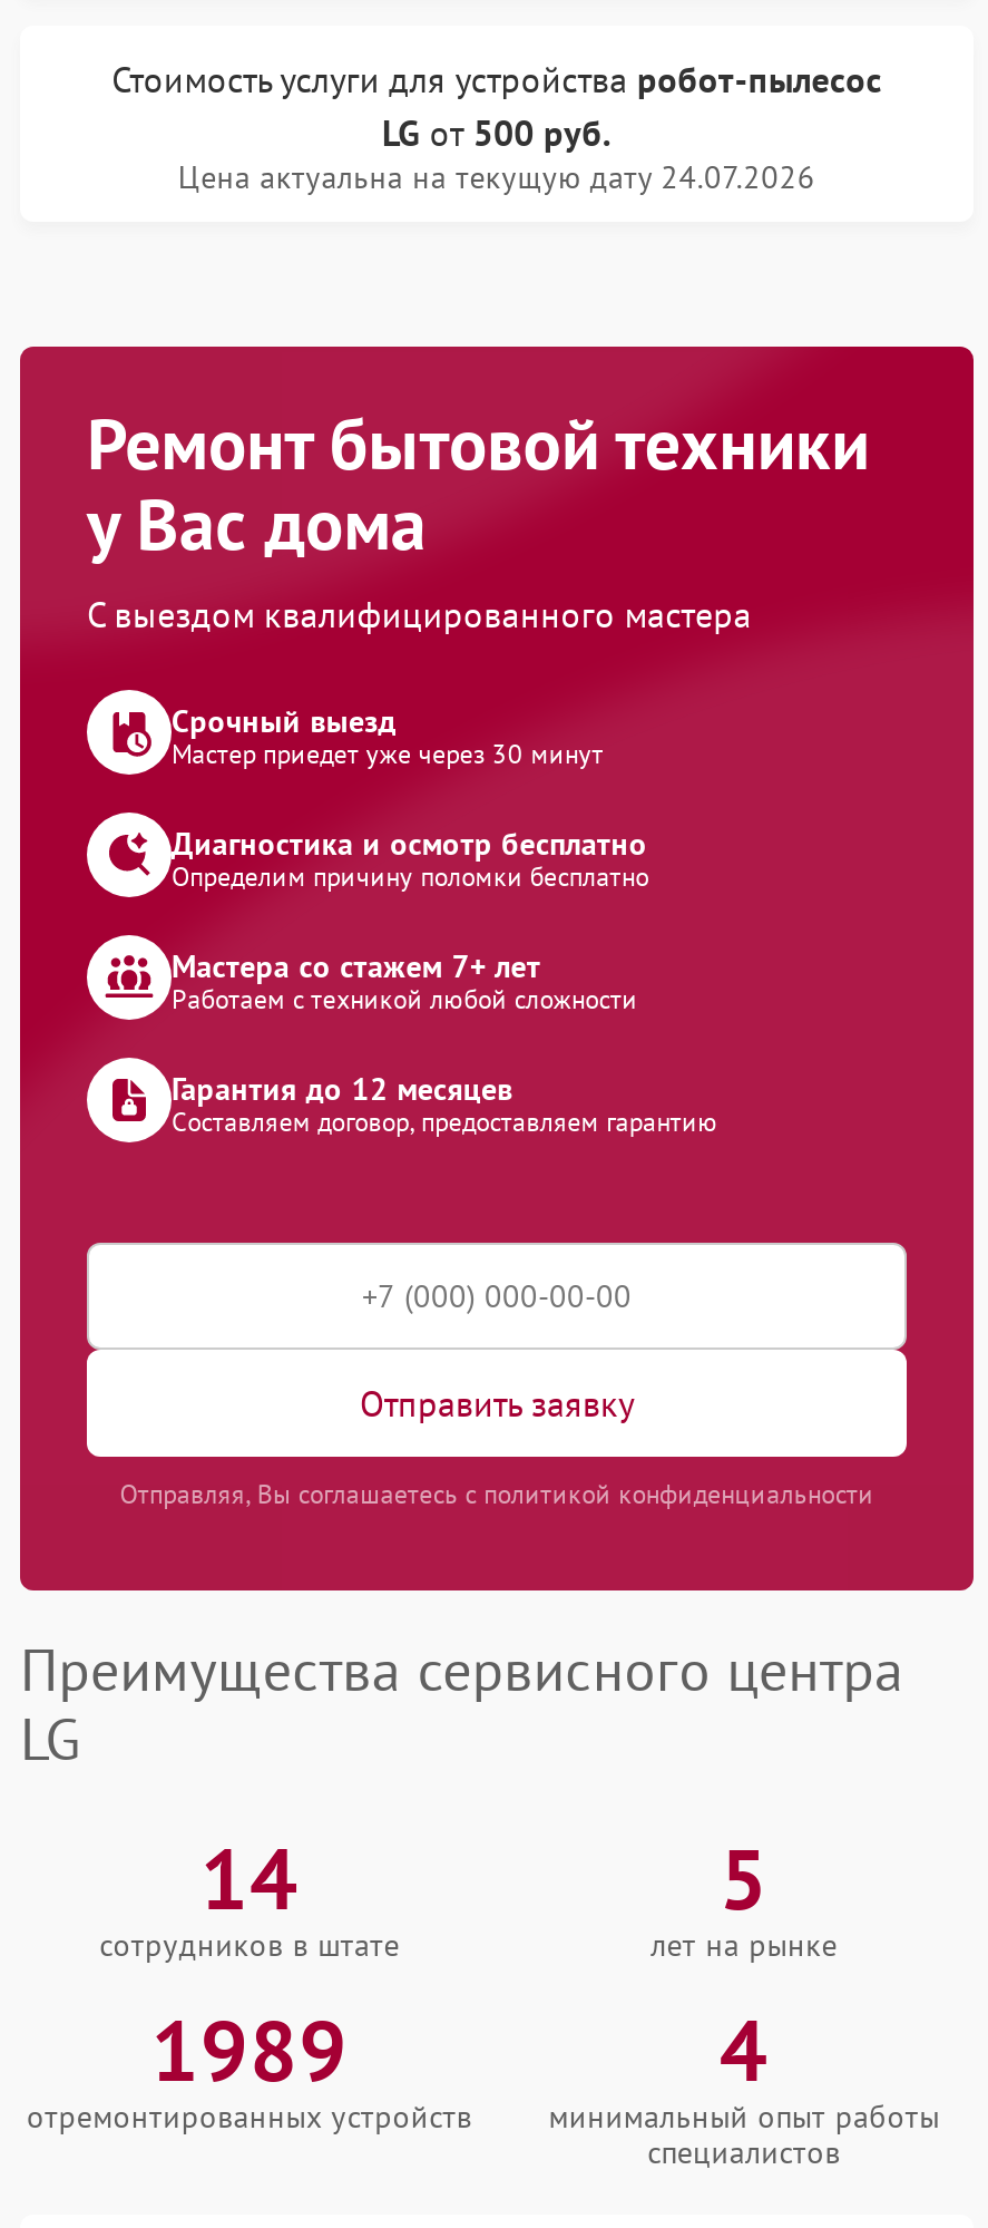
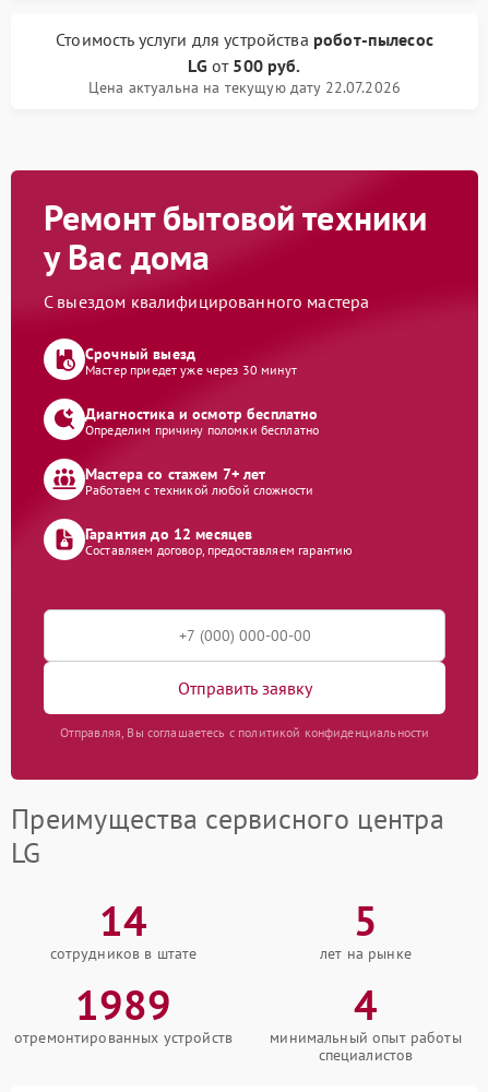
[178,157,816,197] Цена актуальна на текущую дату 24.07.2026 -> [88,78,401,97] Цена актуальна на текущую дату 22.07.2026

